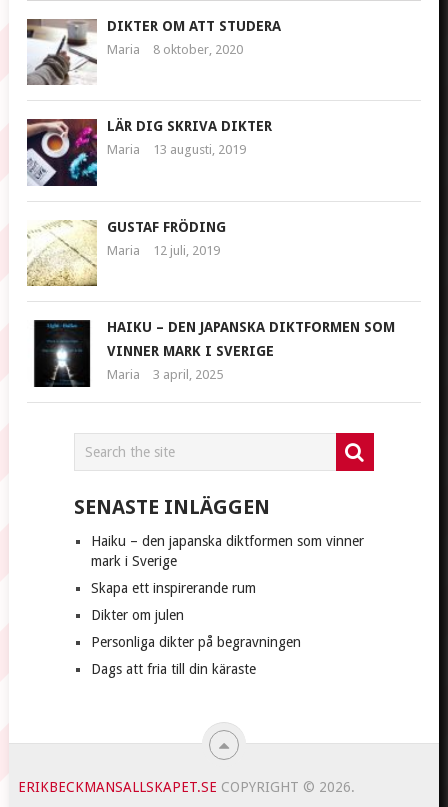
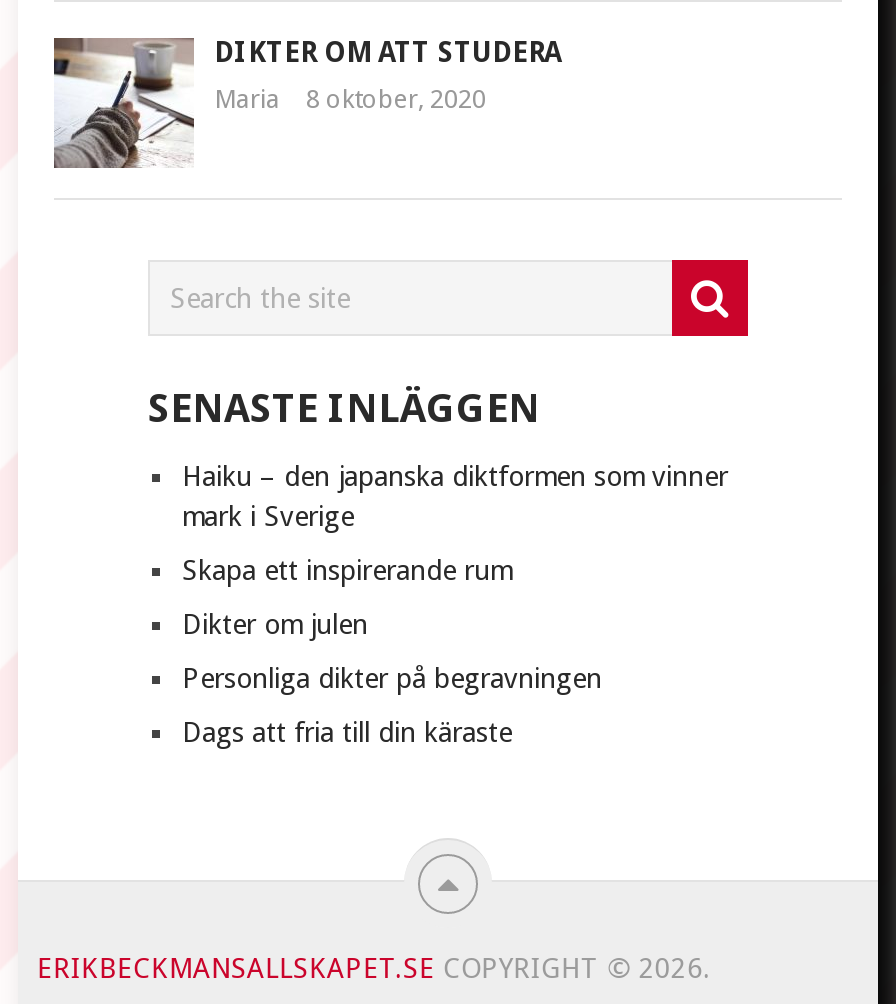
[26,118,272,187] [image] | LÄR DIG SKRIVA DIKTER | Maria | 13 augusti, 2019 -> none
[26,219,226,287] [image] | GUSTAF FRÖDING | Maria | 12 juli, 2019 -> none
[33,319,395,388] [image] | HAIKU – DEN JAPANSKA DIKTFORMEN SOM | VINNER MARK I SVERIGE | Maria | 3 april, 2025 -> none

